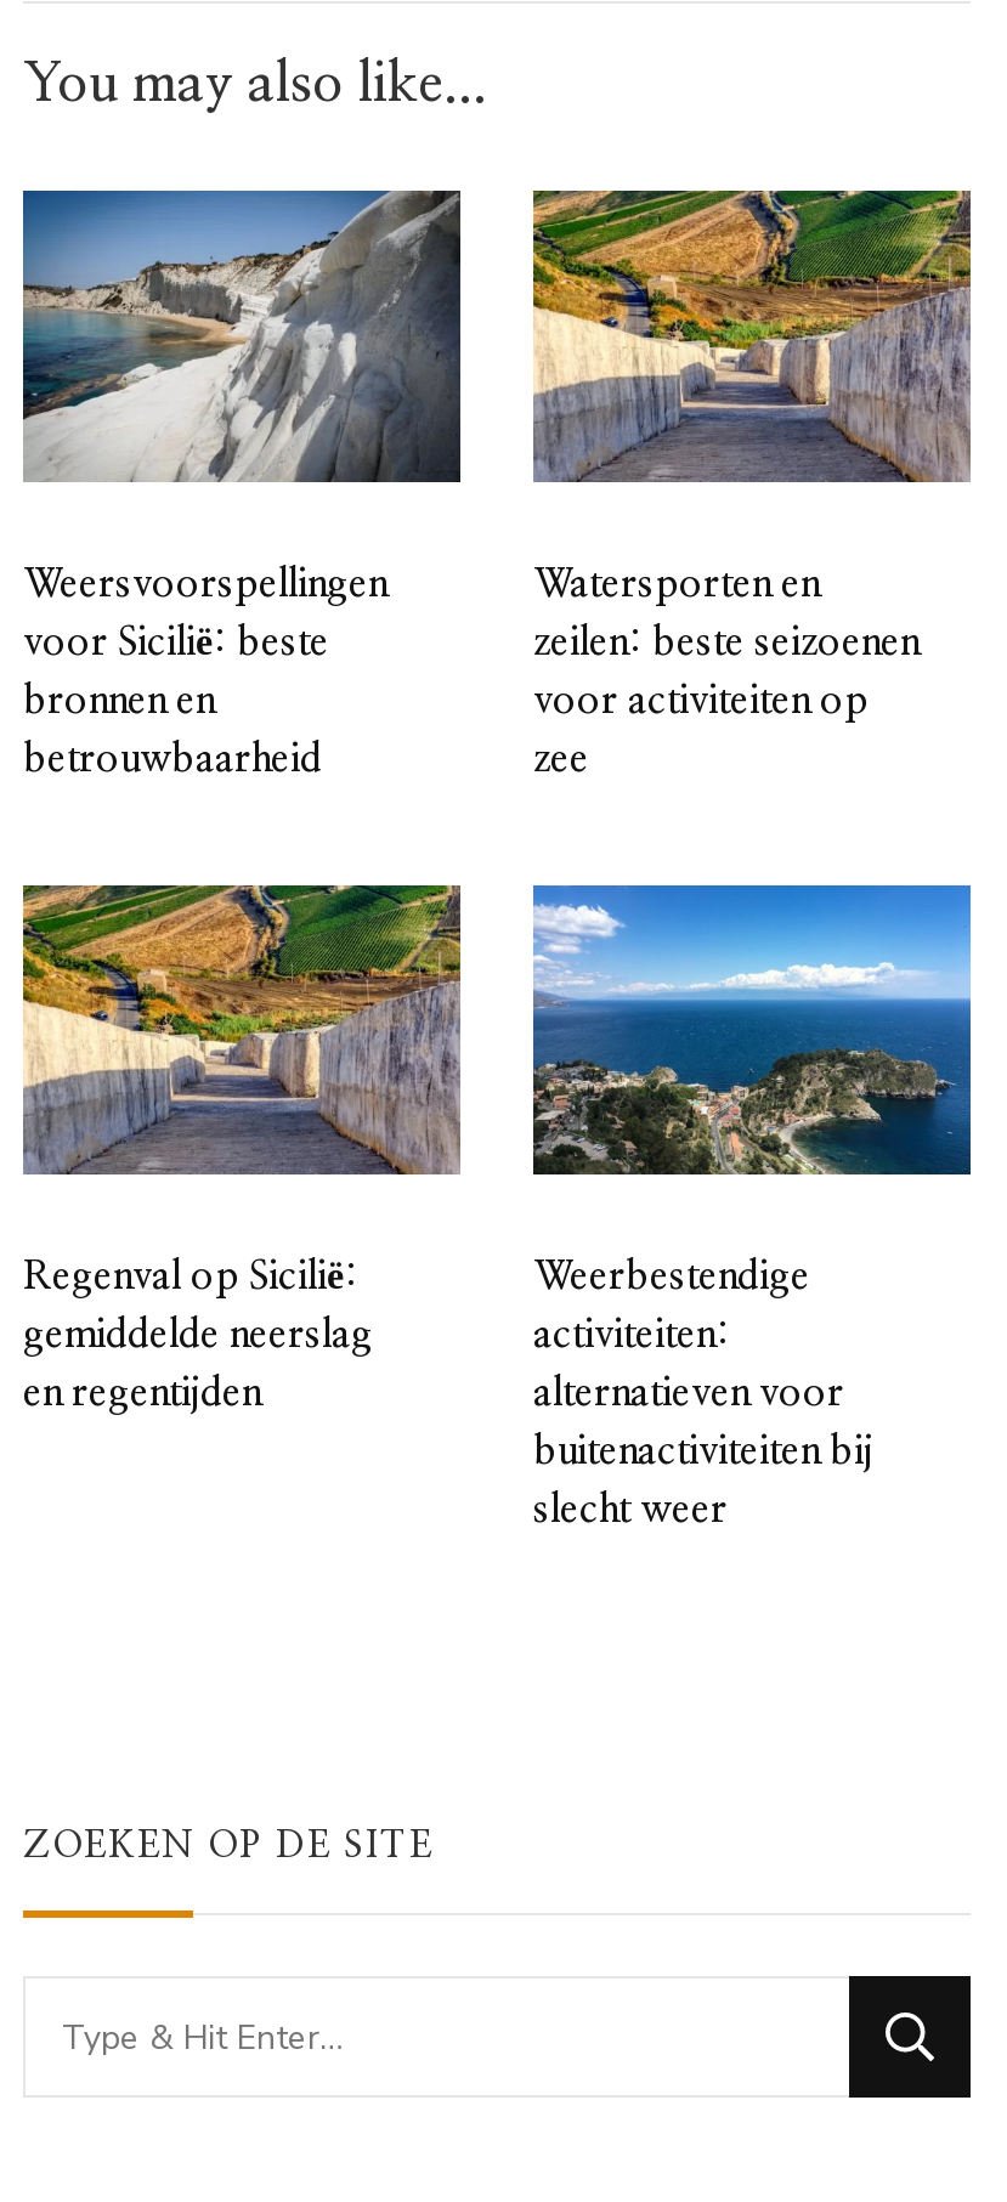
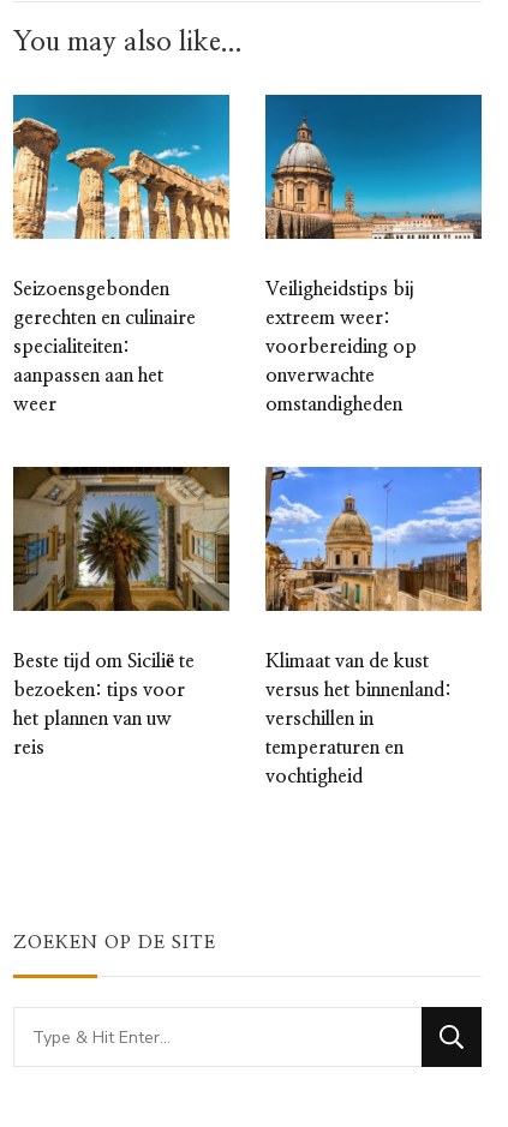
[21,187,463,779] [image] | Weersvoorspellingen | voor Sicilië: beste | bronnen en | betrouwbaarheid -> [12,94,231,414] [image] | Seizoensgebonden | gerechten en culinaire | specialiteiten: | aanpassen aan het | weer
[531,187,973,779] [image] | Watersporten en | zeilen: beste seizoenen | voor activiteiten op | zee -> [264,94,483,414] [image] | Veiligheidstips bij | extreem weer: | voorbereiding op | onverwachte | omstandigheden
[21,884,460,1414] [image] | Regenval op Sicilië: | gemiddelde neerslag | en regentijden -> [12,466,229,758] [image] | Beste tijd om Sicilië te | bezoeken: tips voor | het plannen van uw | reis
[531,884,973,1530] [image] | Weerbestendige | activiteiten: | alternatieven voor | buitenactiviteiten bij | slecht weer -> [264,466,483,786] [image] | Klimaat van de kust | versus het binnenland: | verschillen in | temperaturen en | vochtigheid

